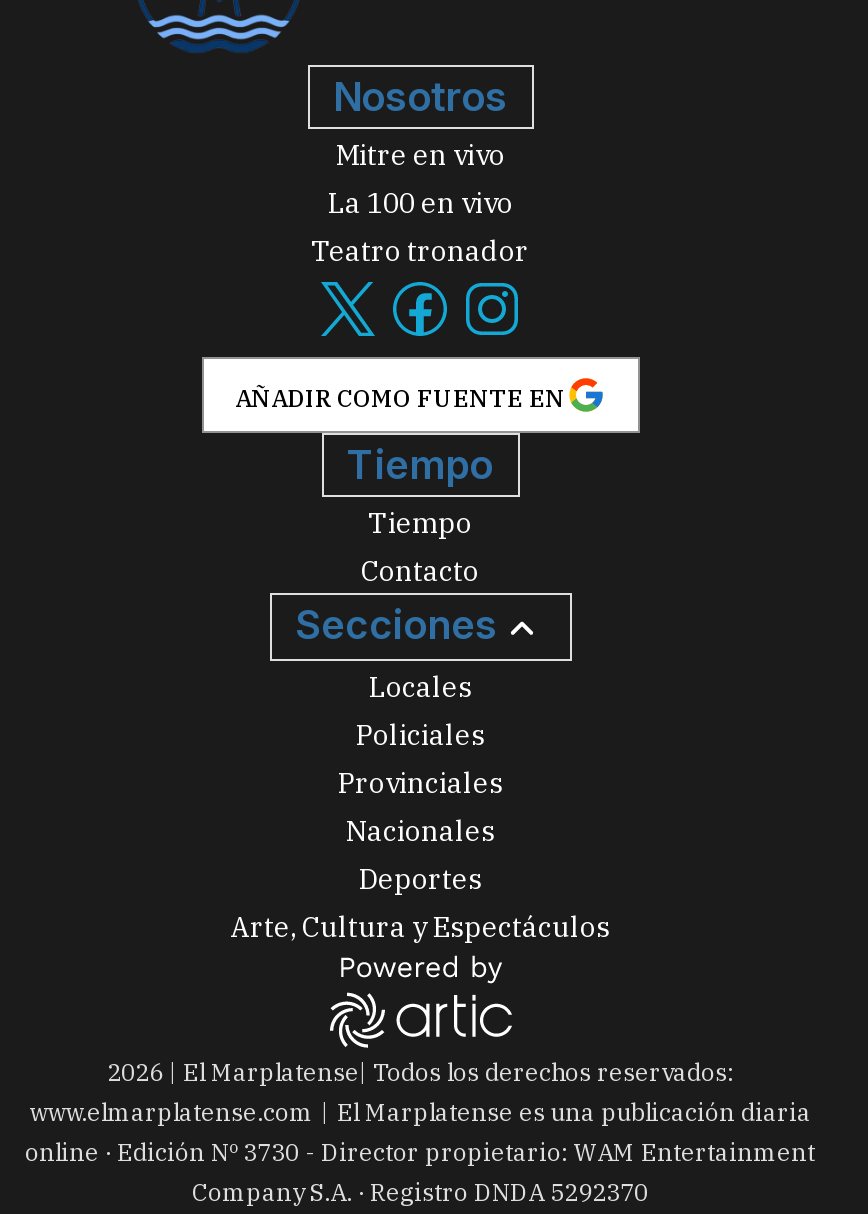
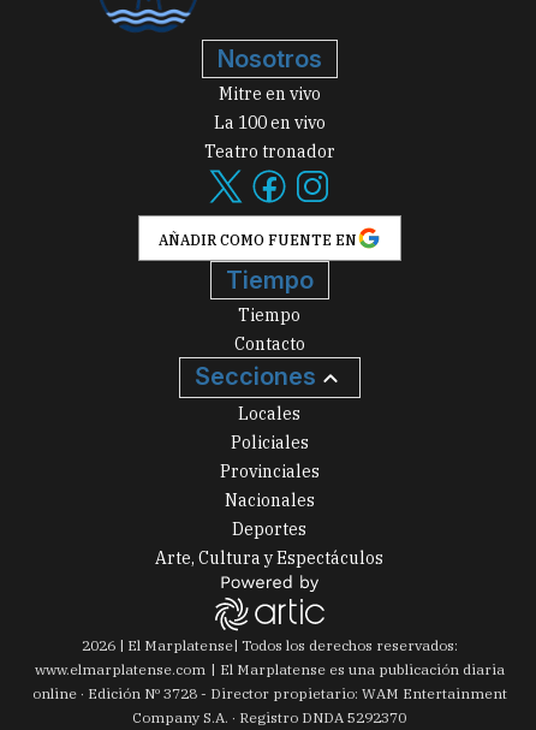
[25,1137,815,1167] online · Edición Nº 3730 - Director propietario: WAM Entertainment -> [32,684,507,702] online · Edición Nº 3728 - Director propietario: WAM Entertainment

